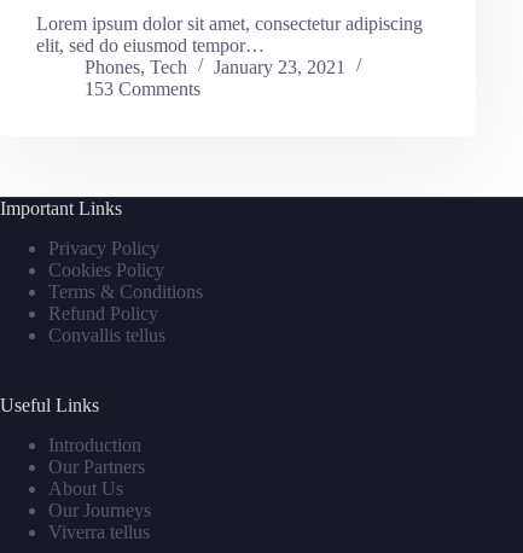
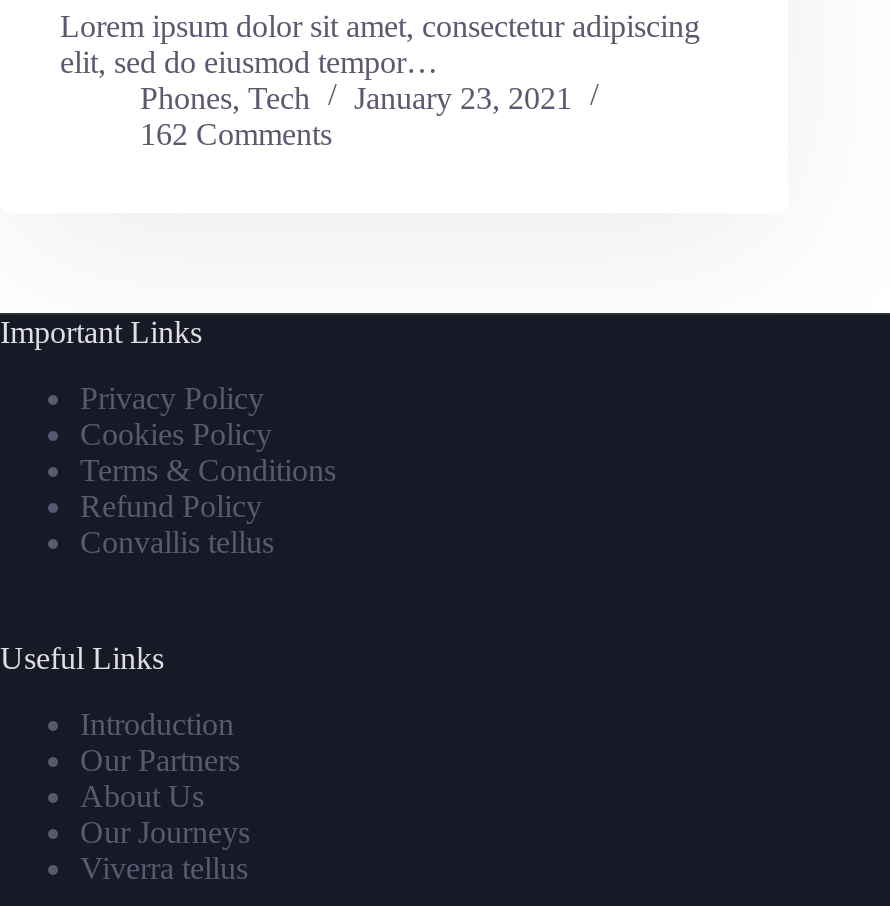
[85,78,201,99] 153 Comments -> [140,117,332,151] 162 Comments

